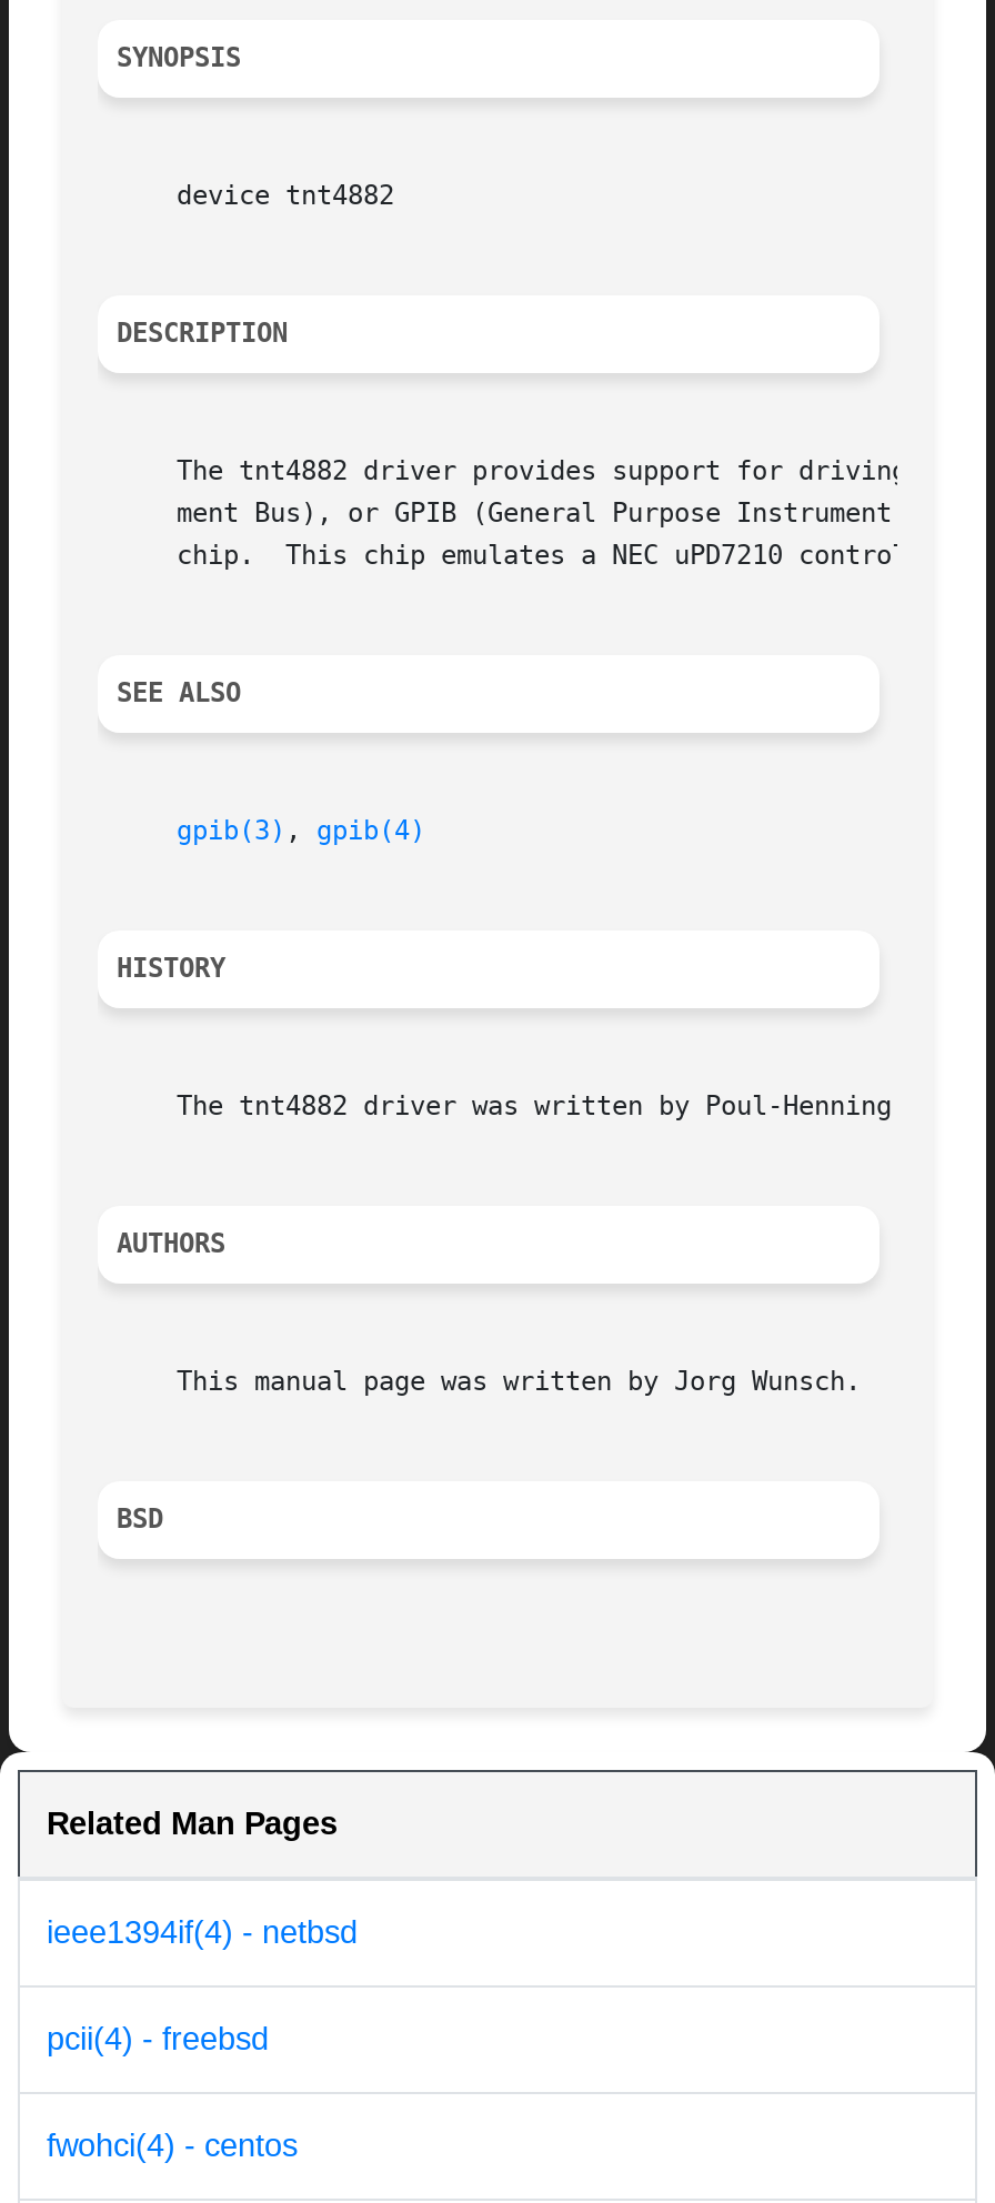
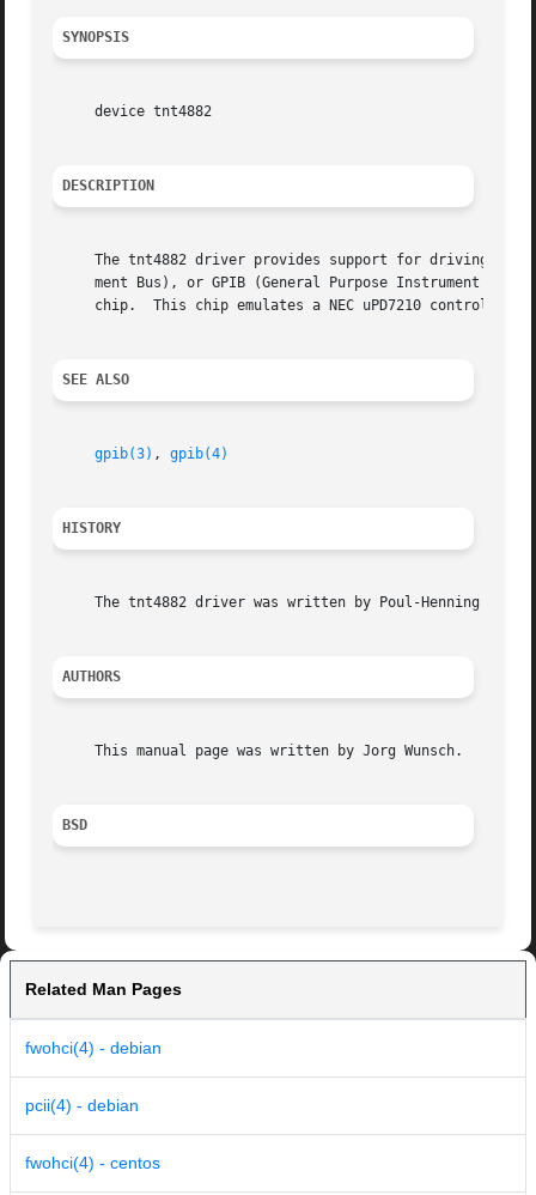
[47,1915,358,1950] ieee1394if(4) - netbsd -> [25,1039,162,1058] fwohci(4) - debian
[47,2022,269,2057] pcii(4) - freebsd -> [25,1096,139,1115] pcii(4) - debian

